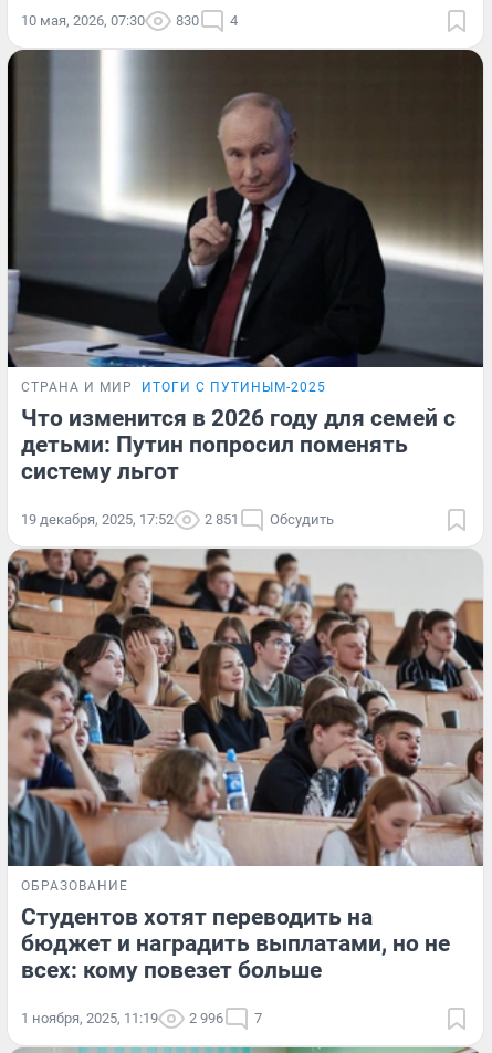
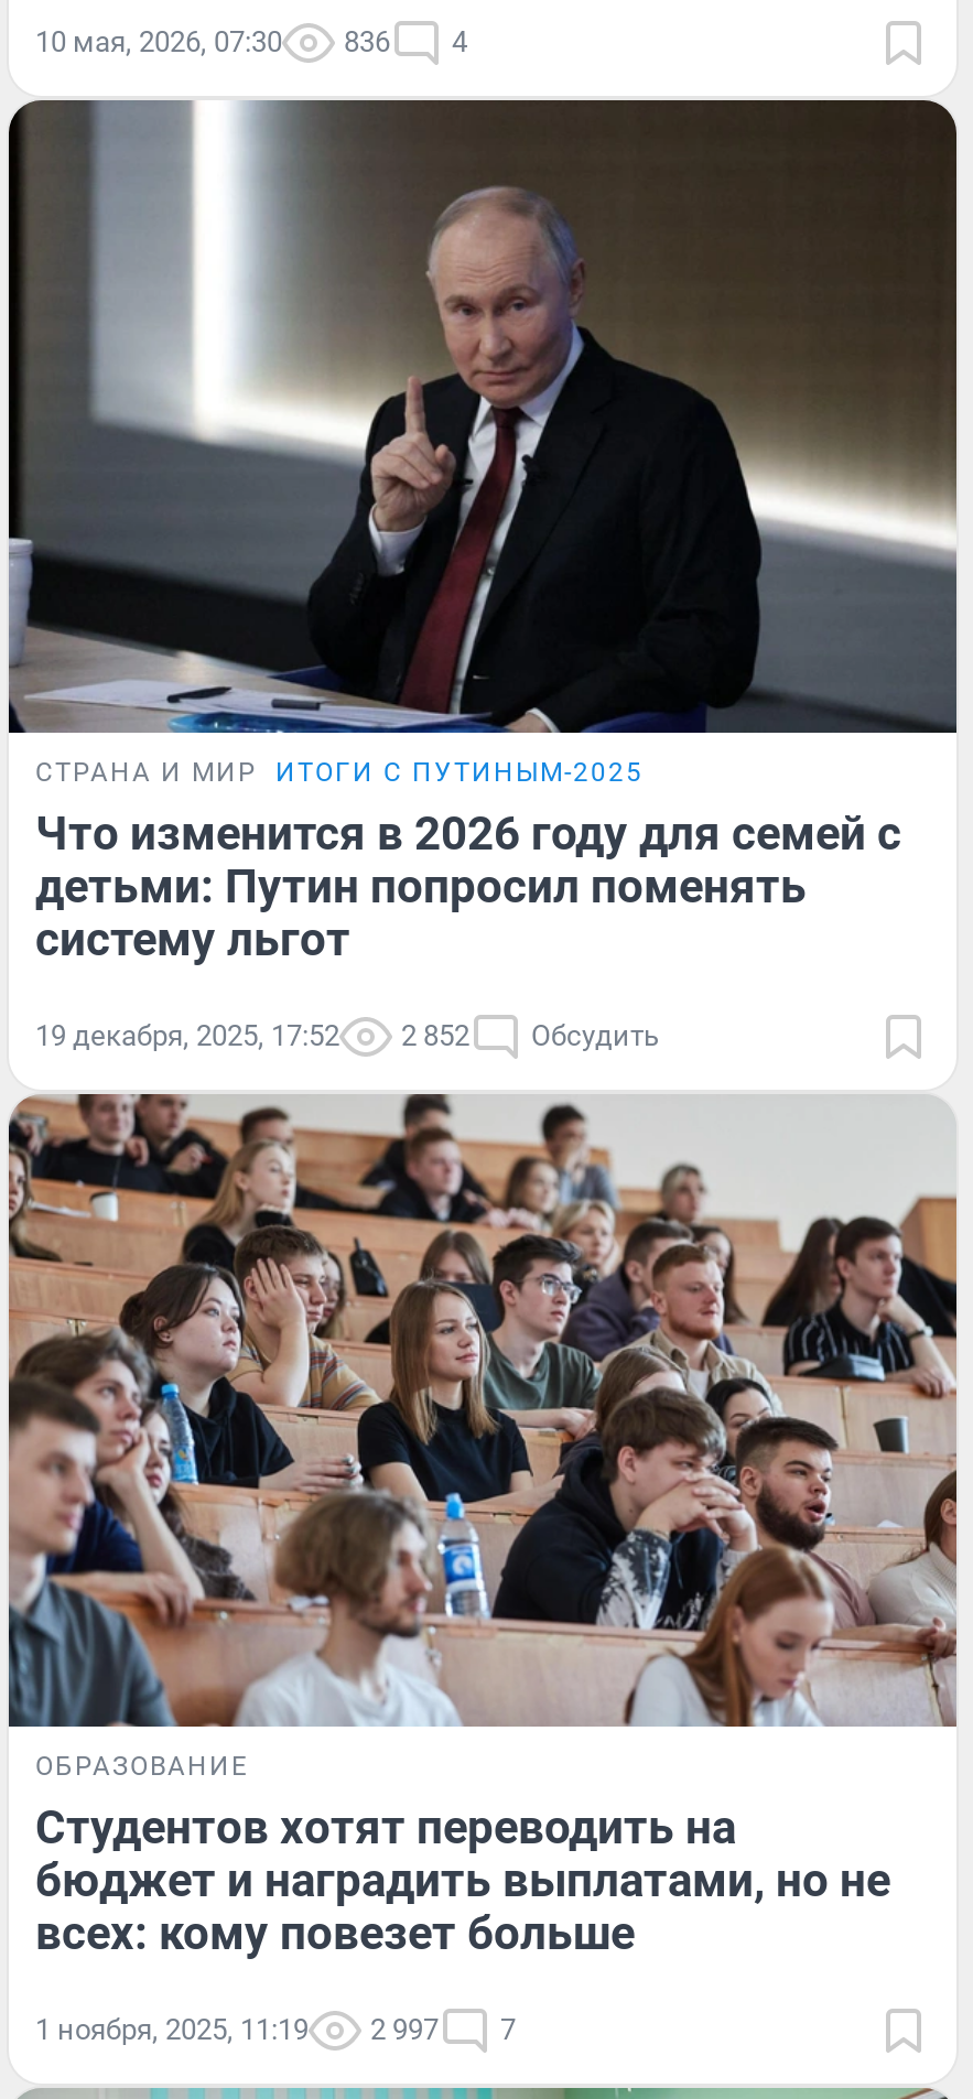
[21,12,238,29] 10 мая, 2026, 07:30 830 4 -> [35,26,467,59] 10 мая, 2026, 07:30 836 4
[21,511,334,528] 19 декабря, 2025, 17:52 2 851 Обсудить -> [35,1019,659,1052] 19 декабря, 2025, 17:52 2 852 Обсудить
[21,1009,262,1026] 1 ноября, 2025, 11:19 2 996 7 -> [35,2012,516,2045] 1 ноября, 2025, 11:19 2 997 7

